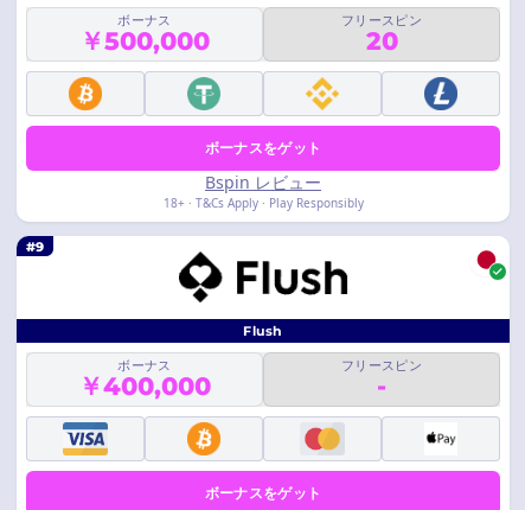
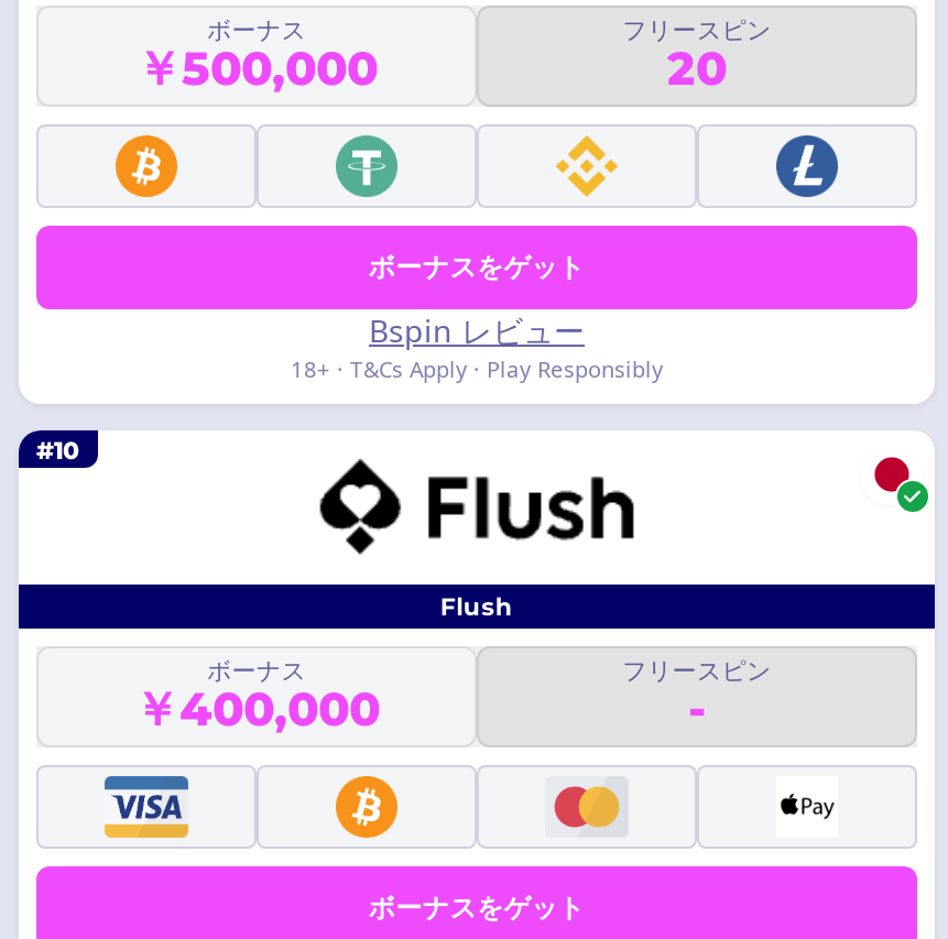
[26,238,44,255] #9 -> [36,435,80,466] #10

